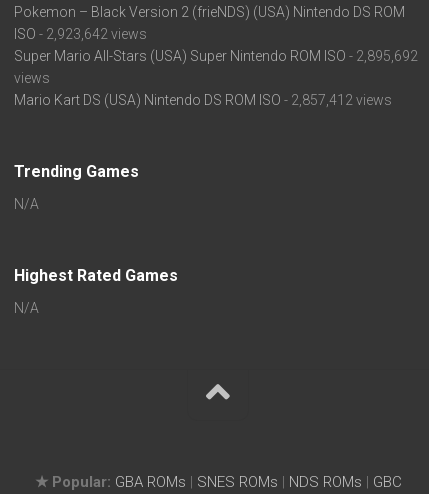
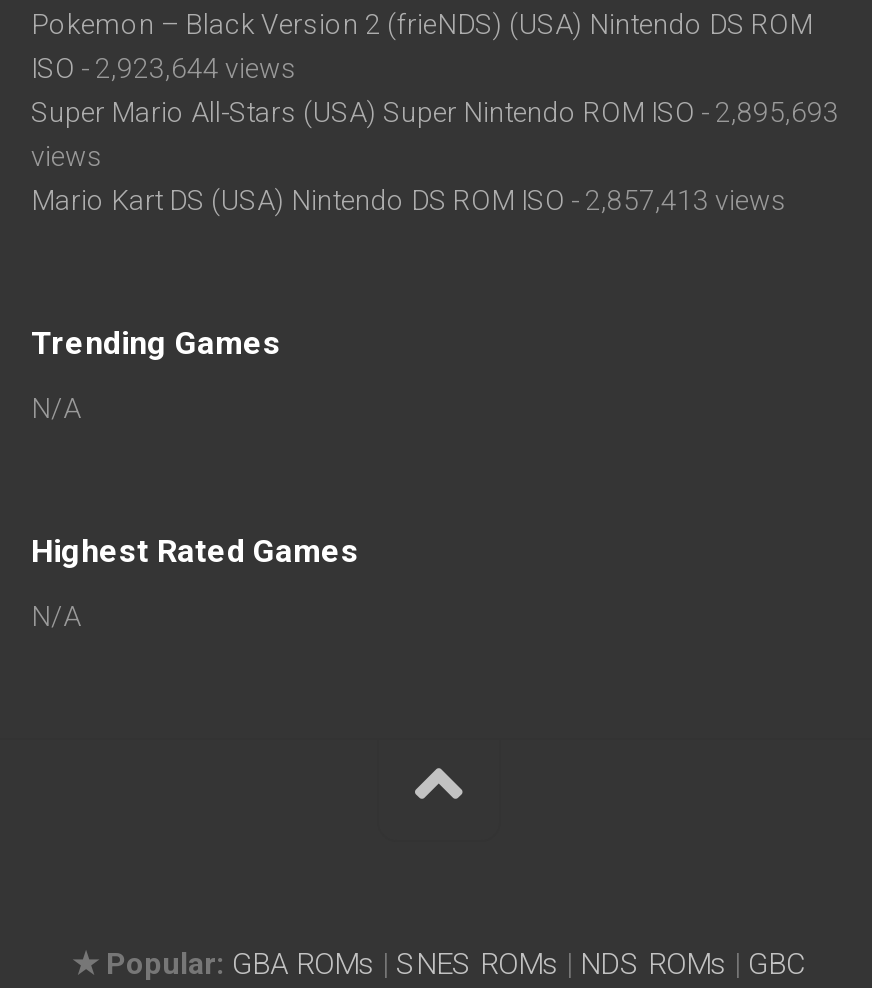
[14,26,147,42] ISO - 2,923,642 views -> [31,52,297,84] ISO - 2,923,644 views
[14,48,418,64] Super Mario All-Stars (USA) Super Nintendo ROM ISO - 2,895,692 -> [31,96,839,128] Super Mario All-Stars (USA) Super Nintendo ROM ISO - 2,895,693
[14,92,392,108] Mario Kart DS (USA) Nintendo DS ROM ISO - 2,857,412 views -> [31,184,787,216] Mario Kart DS (USA) Nintendo DS ROM ISO - 2,857,413 views

